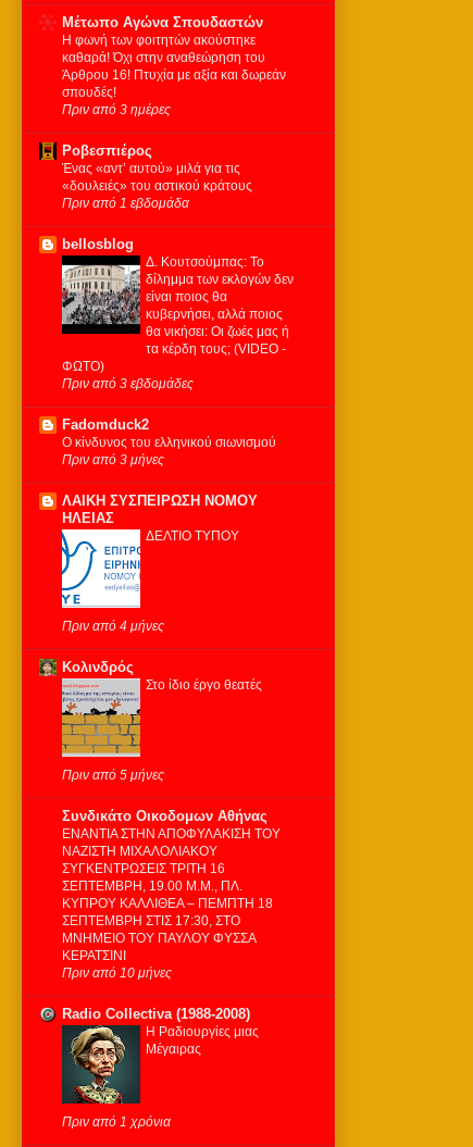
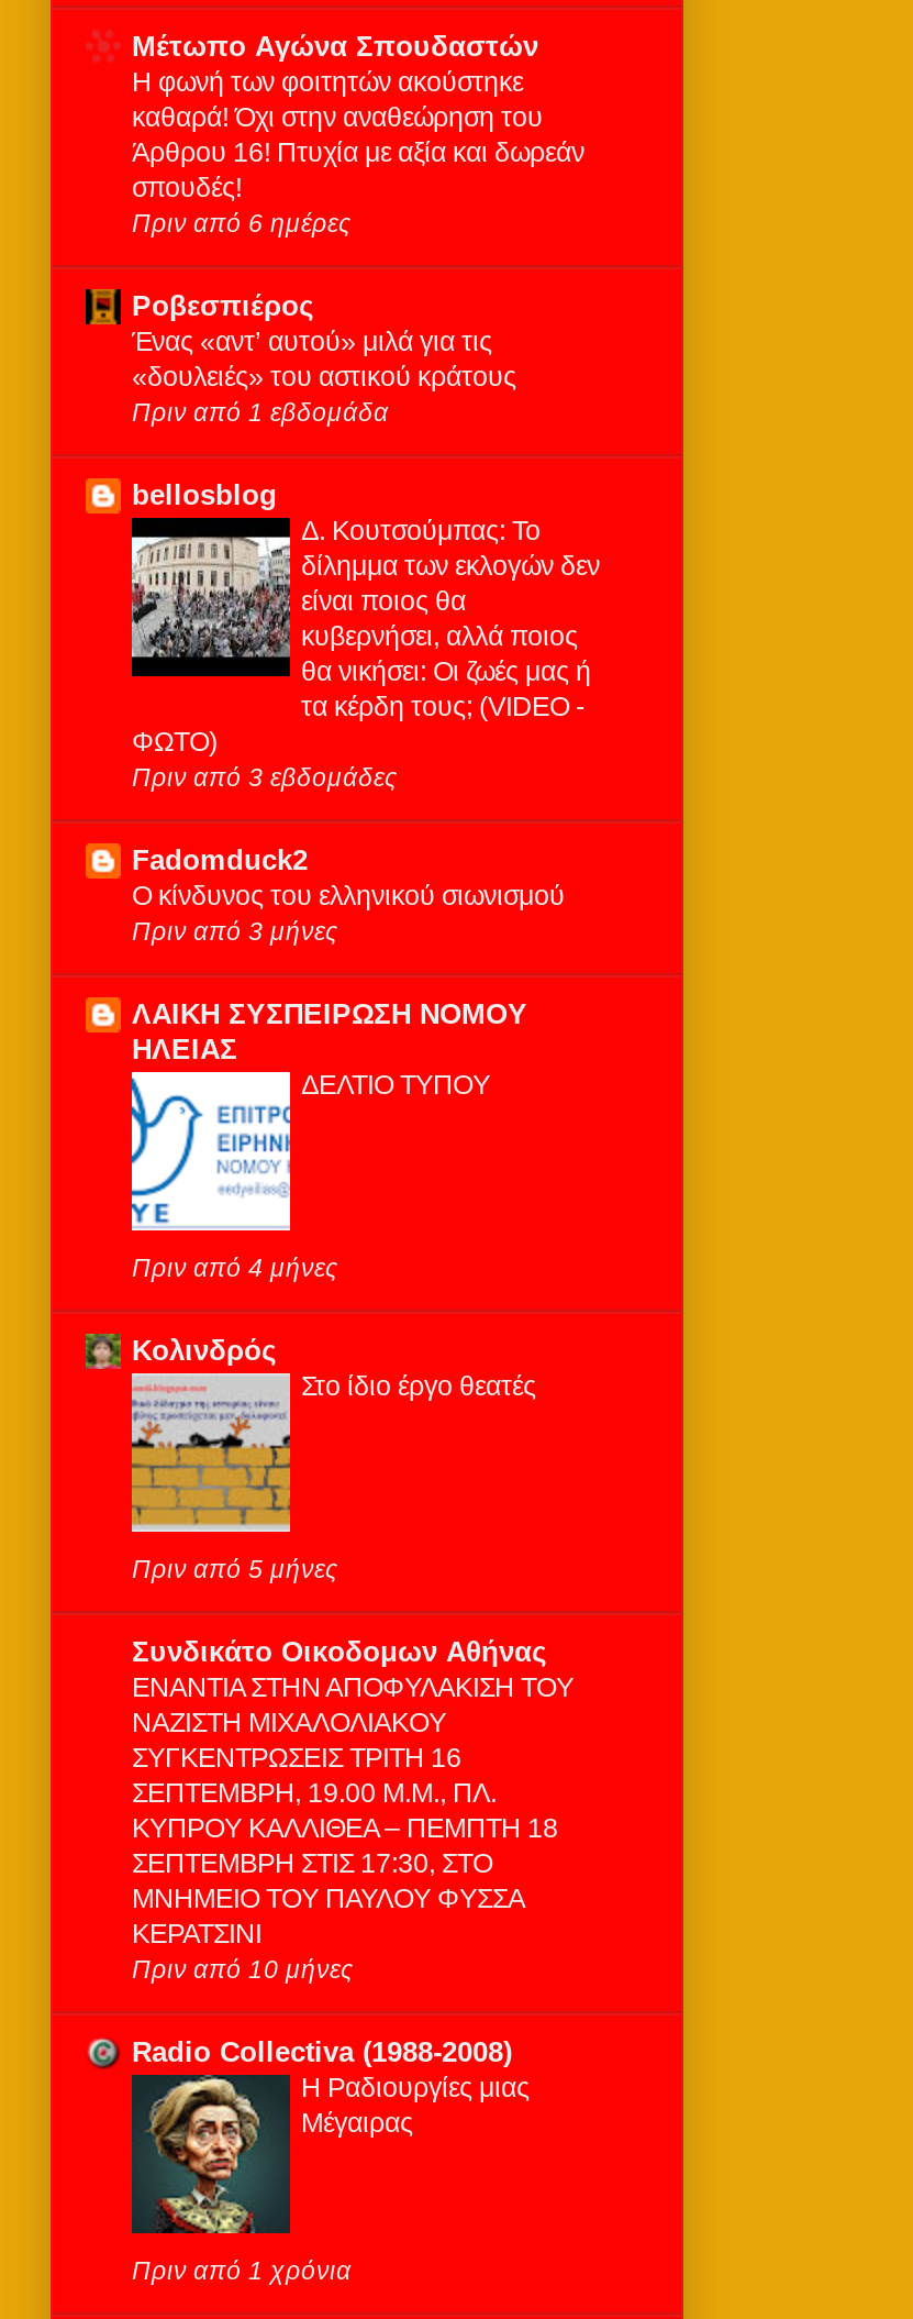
[62,102,171,116] Πριν από 3 ημέρες -> [132,207,352,235] Πριν από 6 ημέρες

